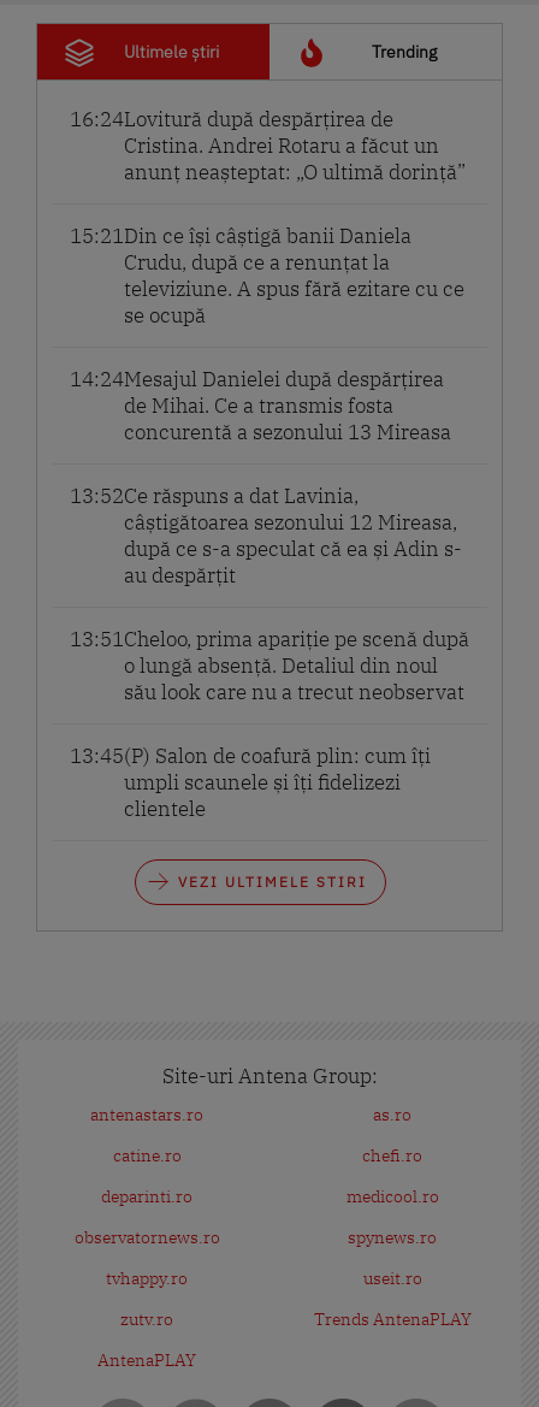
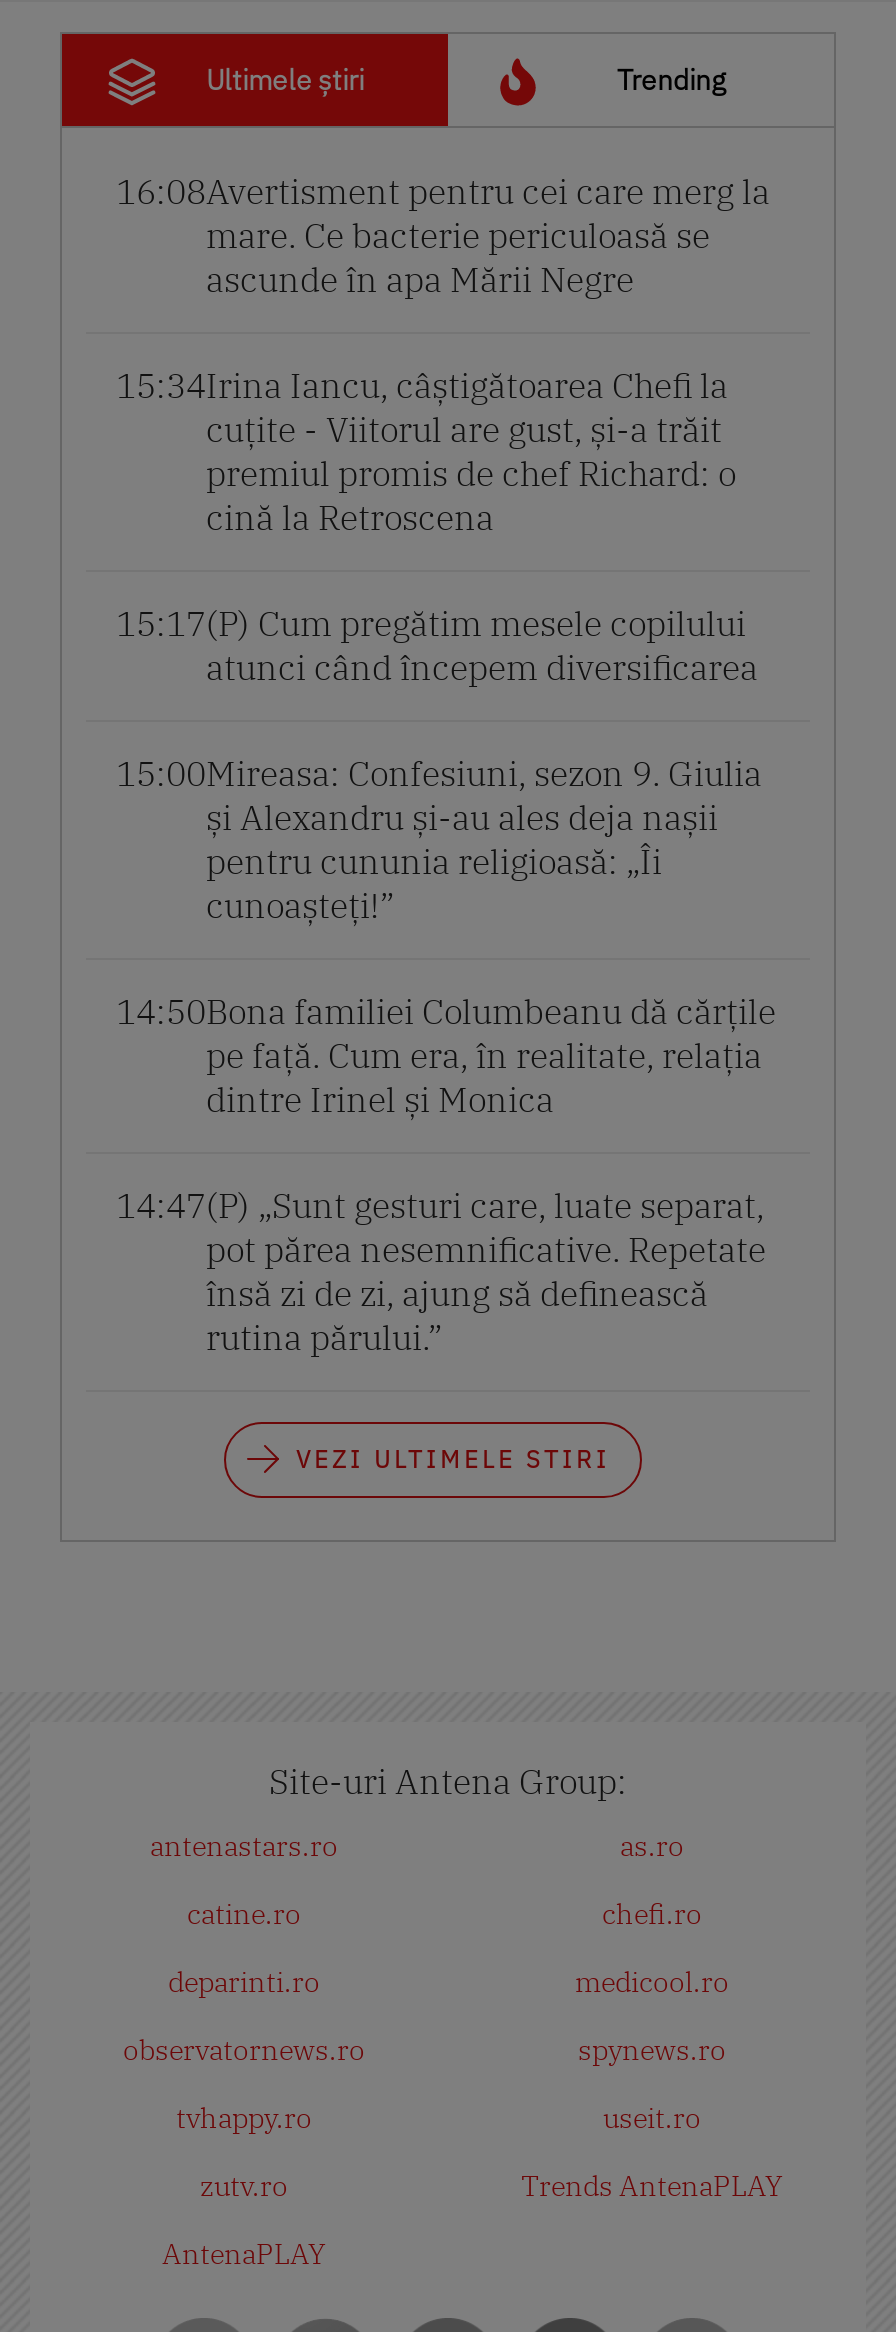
[70,105,466,185] 16:24Lovitură după despărțirea de | Cristina. Andrei Rotaru a făcut un | anunț neașteptat: „O ultimă dorință” -> [116,169,770,301] 16:08Avertisment pentru cei care merg la | mare. Ce bacterie periculoasă se | ascunde în apa Mării Negre
[70,222,464,328] 15:21Din ce își câștigă banii Daniela | Crudu, după ce a renunțat la | televiziune. A spus fără ezitare cu ce | se ocupă -> [116,363,736,539] 15:34Irina Iancu, câștigătoarea Chefi la | cuțite - Viitorul are gust, și-a trăit | premiul promis de chef Richard: o | cină la Retroscena
[70,365,451,445] 14:24Mesajul Danielei după despărțirea | de Mihai. Ce a transmis fosta | concurentă a sezonului 13 Mireasa -> [116,601,758,689] 15:17(P) Cum pregătim mesele copilului | atunci când începem diversificarea
[70,482,462,588] 13:52Ce răspuns a dat Lavinia, | câștigătoarea sezonului 12 Mireasa, | după ce s-a speculat că ea și Adin s- | au despărțit -> [116,751,762,927] 15:00Mireasa: Confesiuni, sezon 9. Giulia | și Alexandru și-au ales deja nașii | pentru cununia religioasă: „Îi | cunoașteți!”
[70,625,469,705] 13:51Cheloo, prima apariție pe scenă după | o lungă absență. Detaliul din noul | său look care nu a trecut neobservat -> [116,989,776,1121] 14:50Bona familiei Columbeanu dă cărțile | pe față. Cum era, în realitate, relația | dintre Irinel și Monica
[70,742,431,821] 13:45(P) Salon de coafură plin: cum îți | umpli scaunele și îți fidelizezi | clientele -> [116,1183,766,1359] 14:47(P) „Sunt gesturi care, luate separat, | pot părea nesemnificative. Repetate | însă zi de zi, ajung să definească | rutina părului.”

